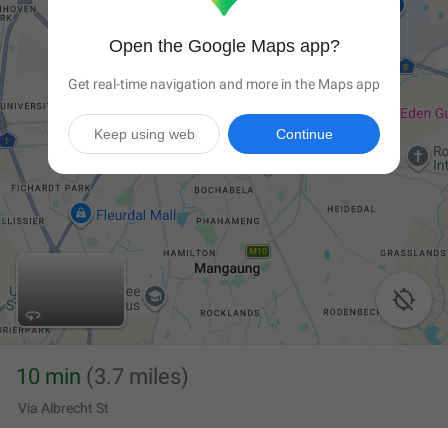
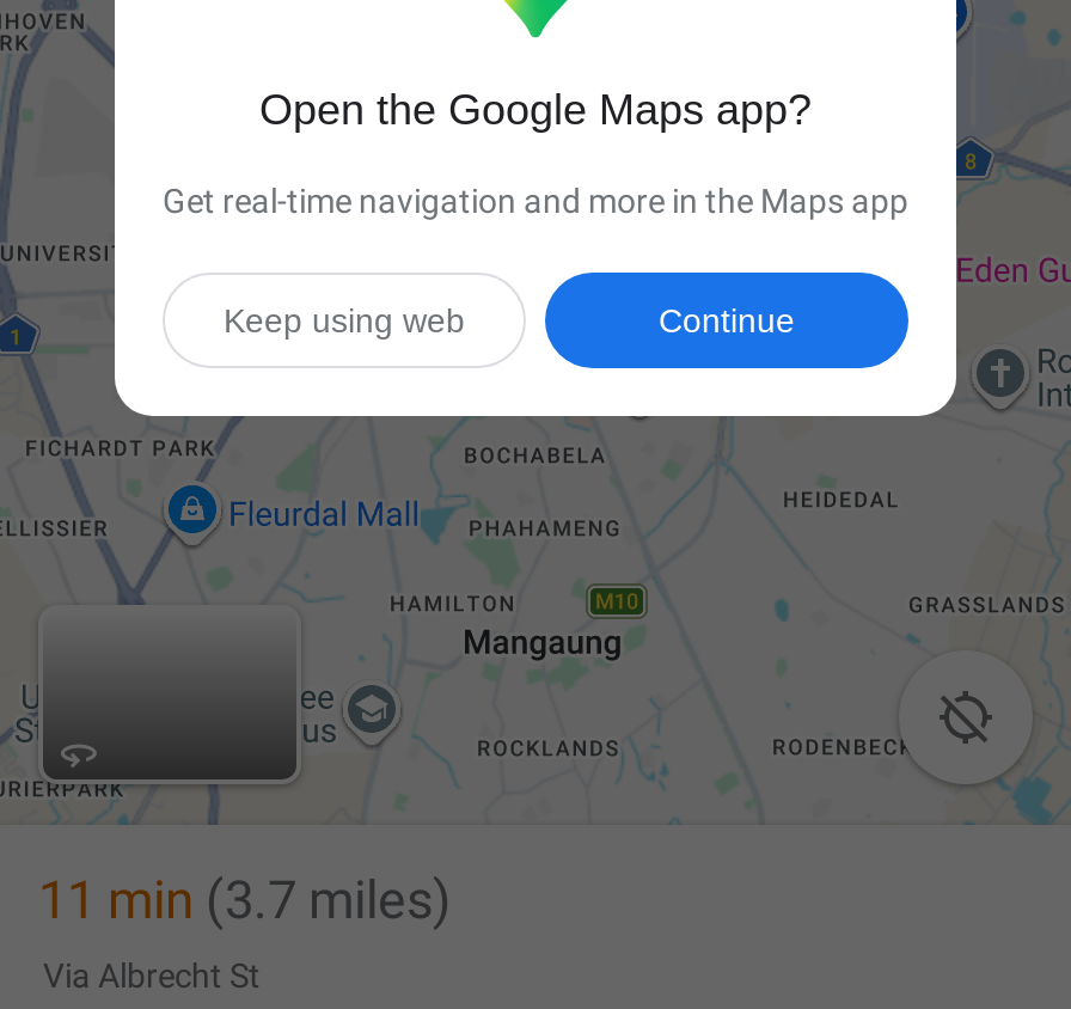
[16,364,189,389] 10 min (3.7 miles) -> [38,870,452,930] 11 min (3.7 miles)

